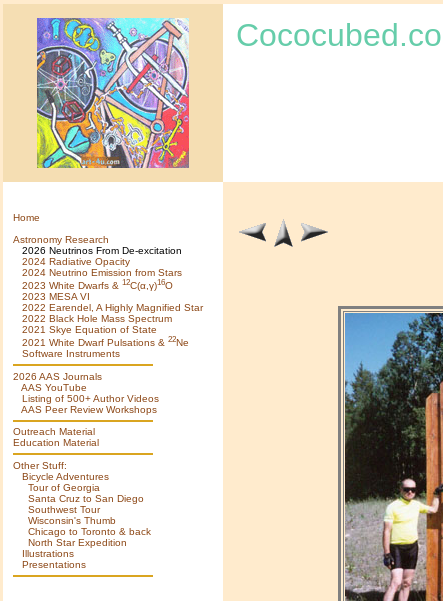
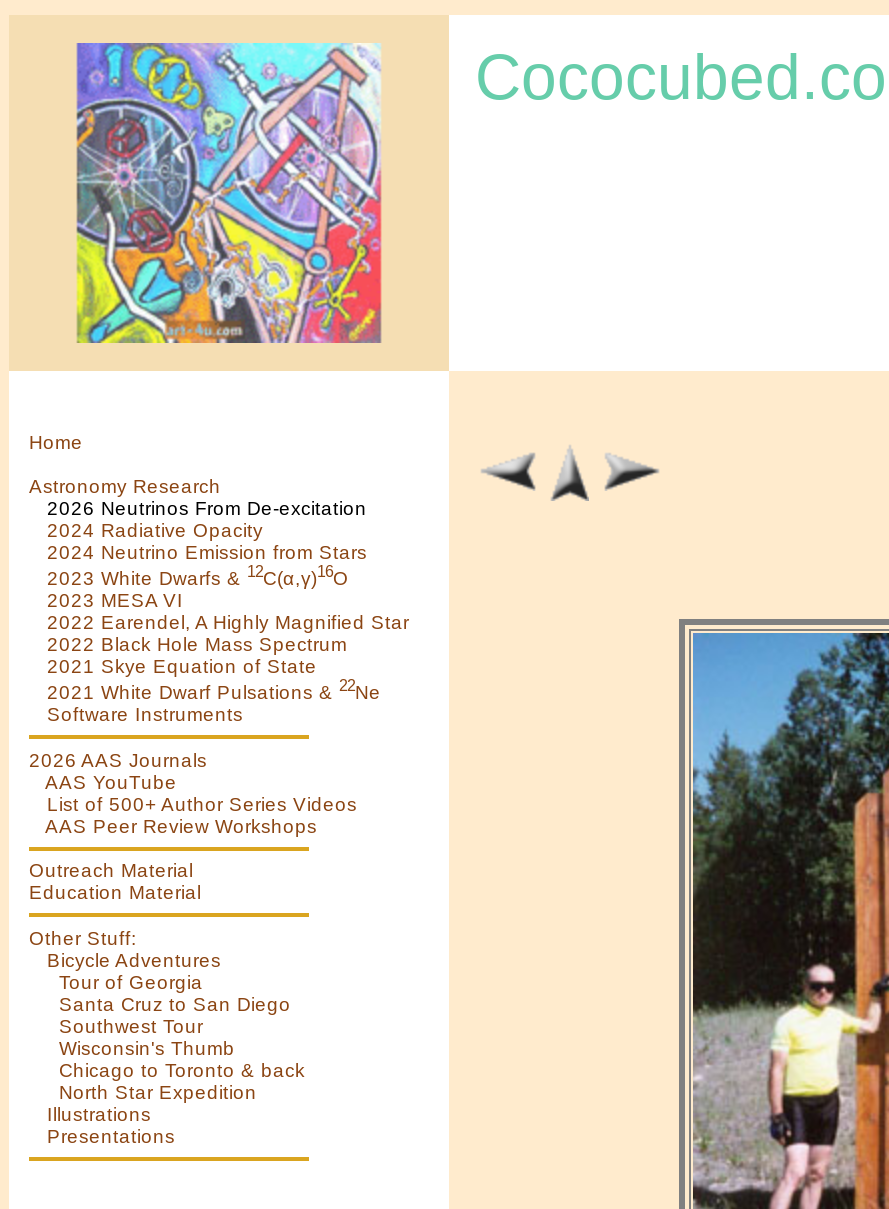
[22,393,159,404] Listing of 500+ Author Videos -> [47,793,357,815] List of 500+ Author Series Videos

